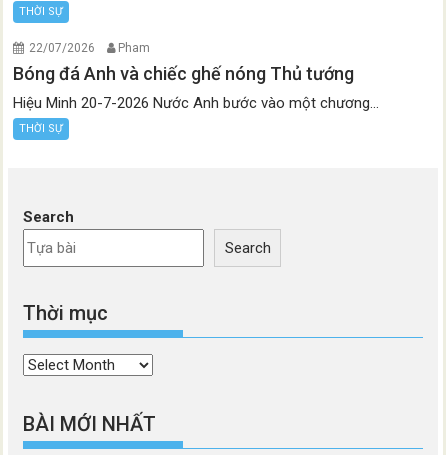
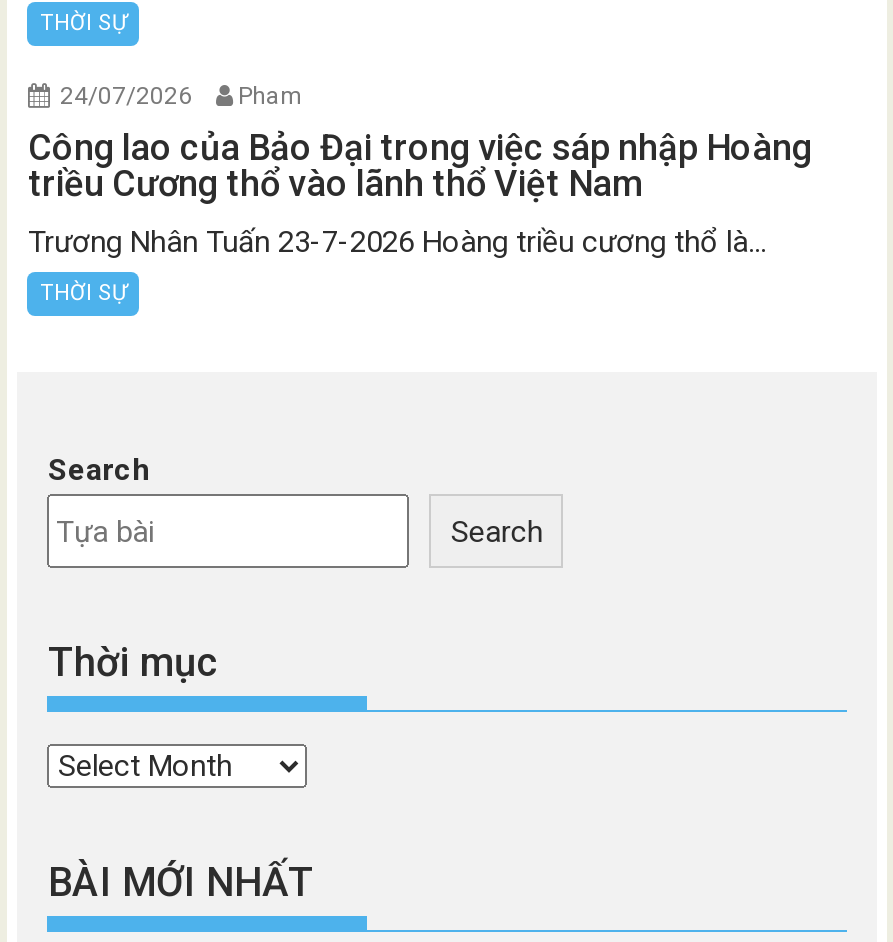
[29,41,150,55] 22/07/2026 Pham -> [60,82,302,110] 24/07/2026 Pham
[13,63,354,84] Bóng đá Anh và chiếc ghế nóng Thủ tướng -> [28,126,812,204] Công lao của Bảo Đại trong việc sáp nhập Hoàng | triều Cương thổ vào lãnh thổ Việt Nam
[13,94,379,112] Hiệu Minh 20-7-2026 Nước Anh bước vào một chương... -> [28,224,766,260] Trương Nhân Tuấn 23-7-2026 Hoàng triều cương thổ là...

